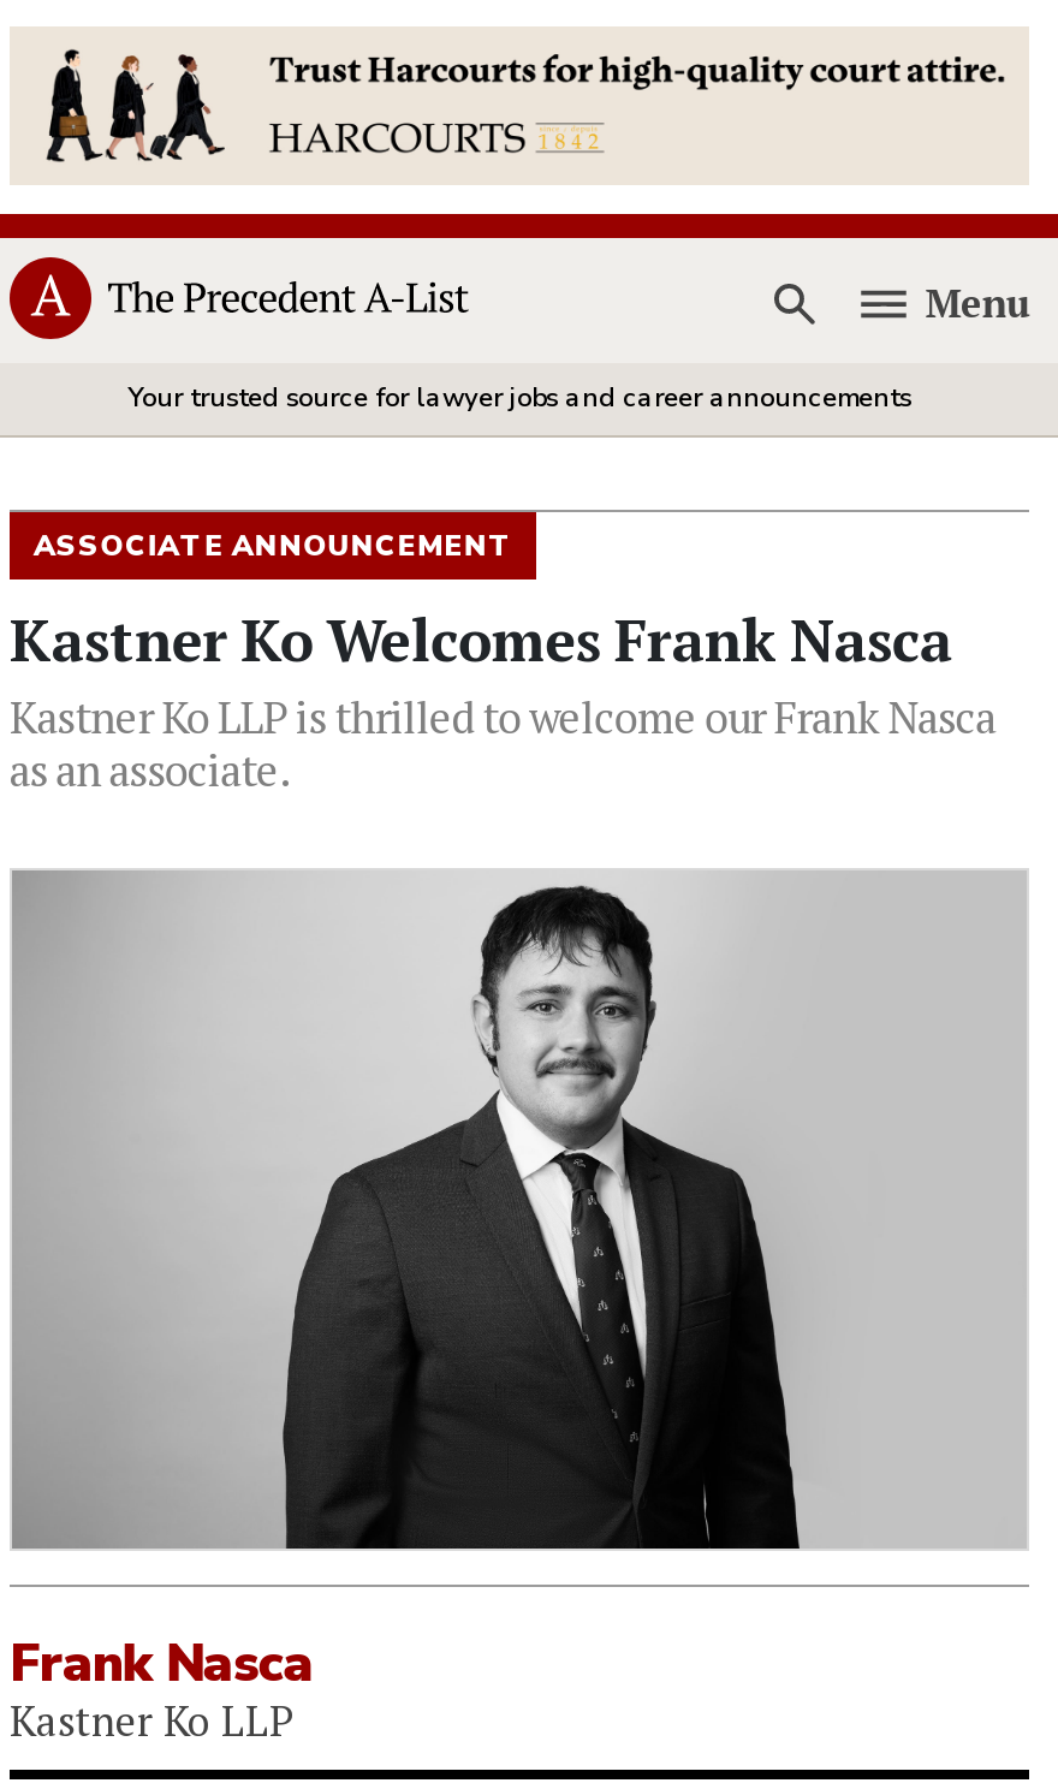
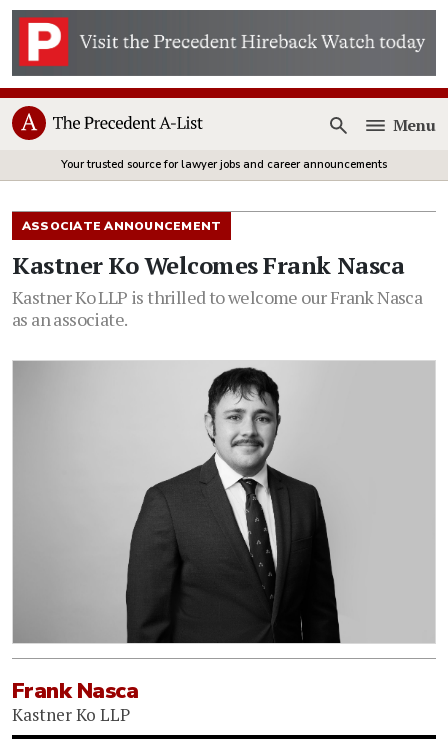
[10,26,1029,185] [image] -> [11,9,437,77] [image]

